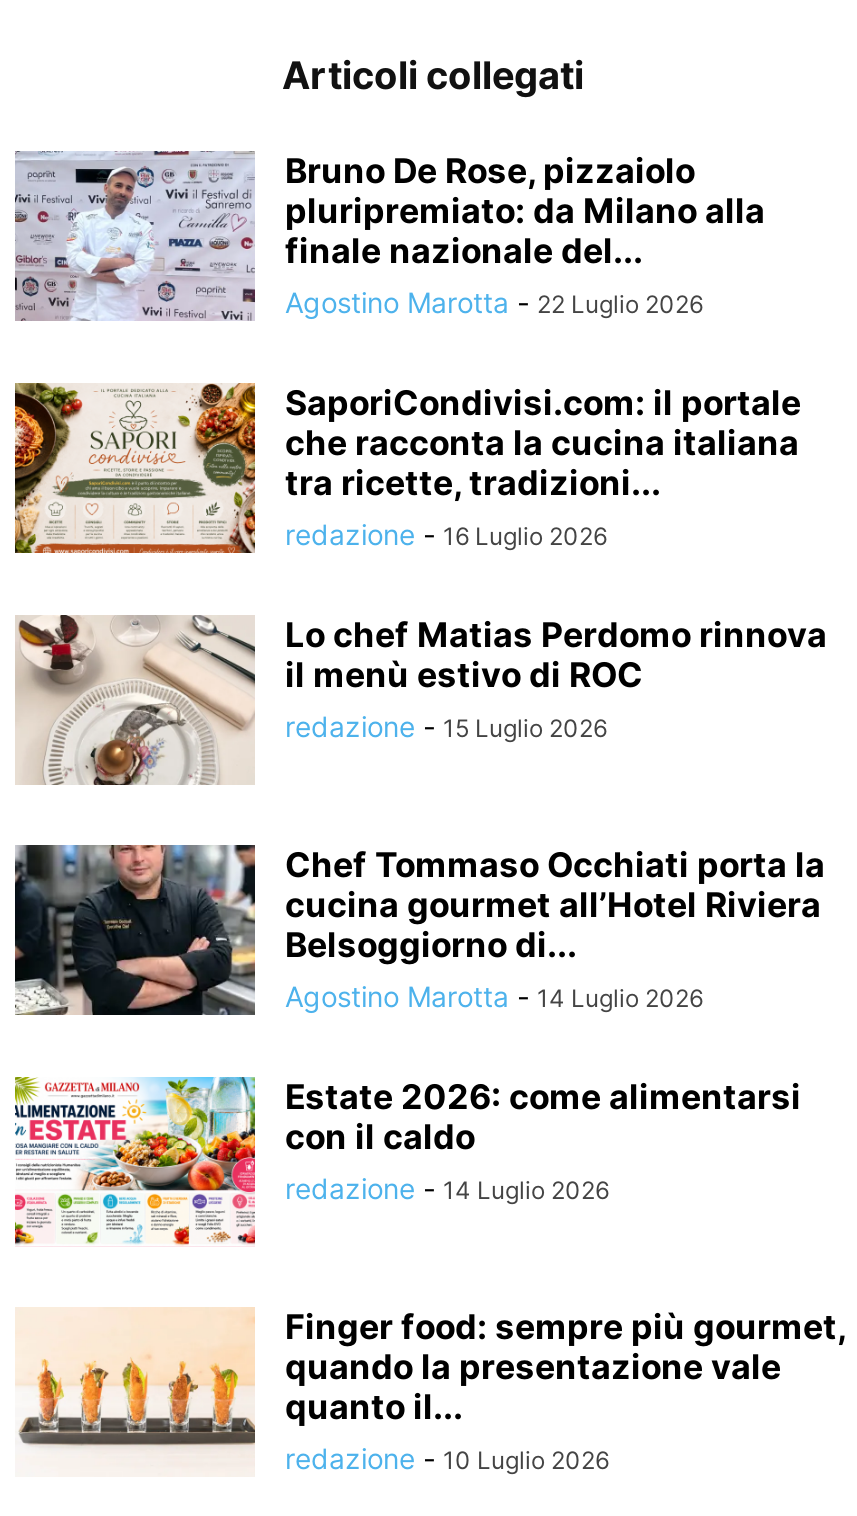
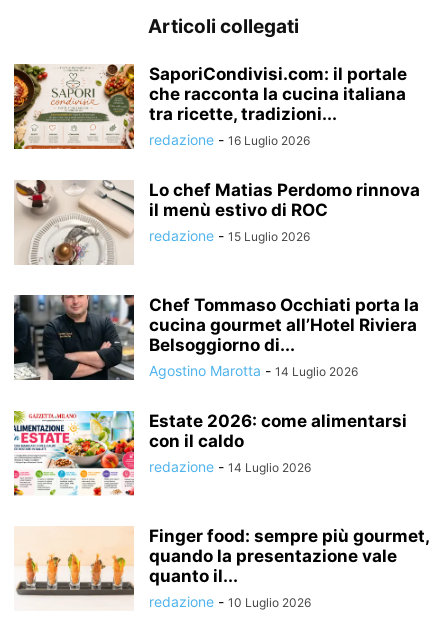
[13,150,765,322] [image] | Bruno De Rose, pizzaiolo | pluripremiato: da Milano alla | finale nazionale del... | Agostino Marotta - 22 Luglio 2026 -> none

